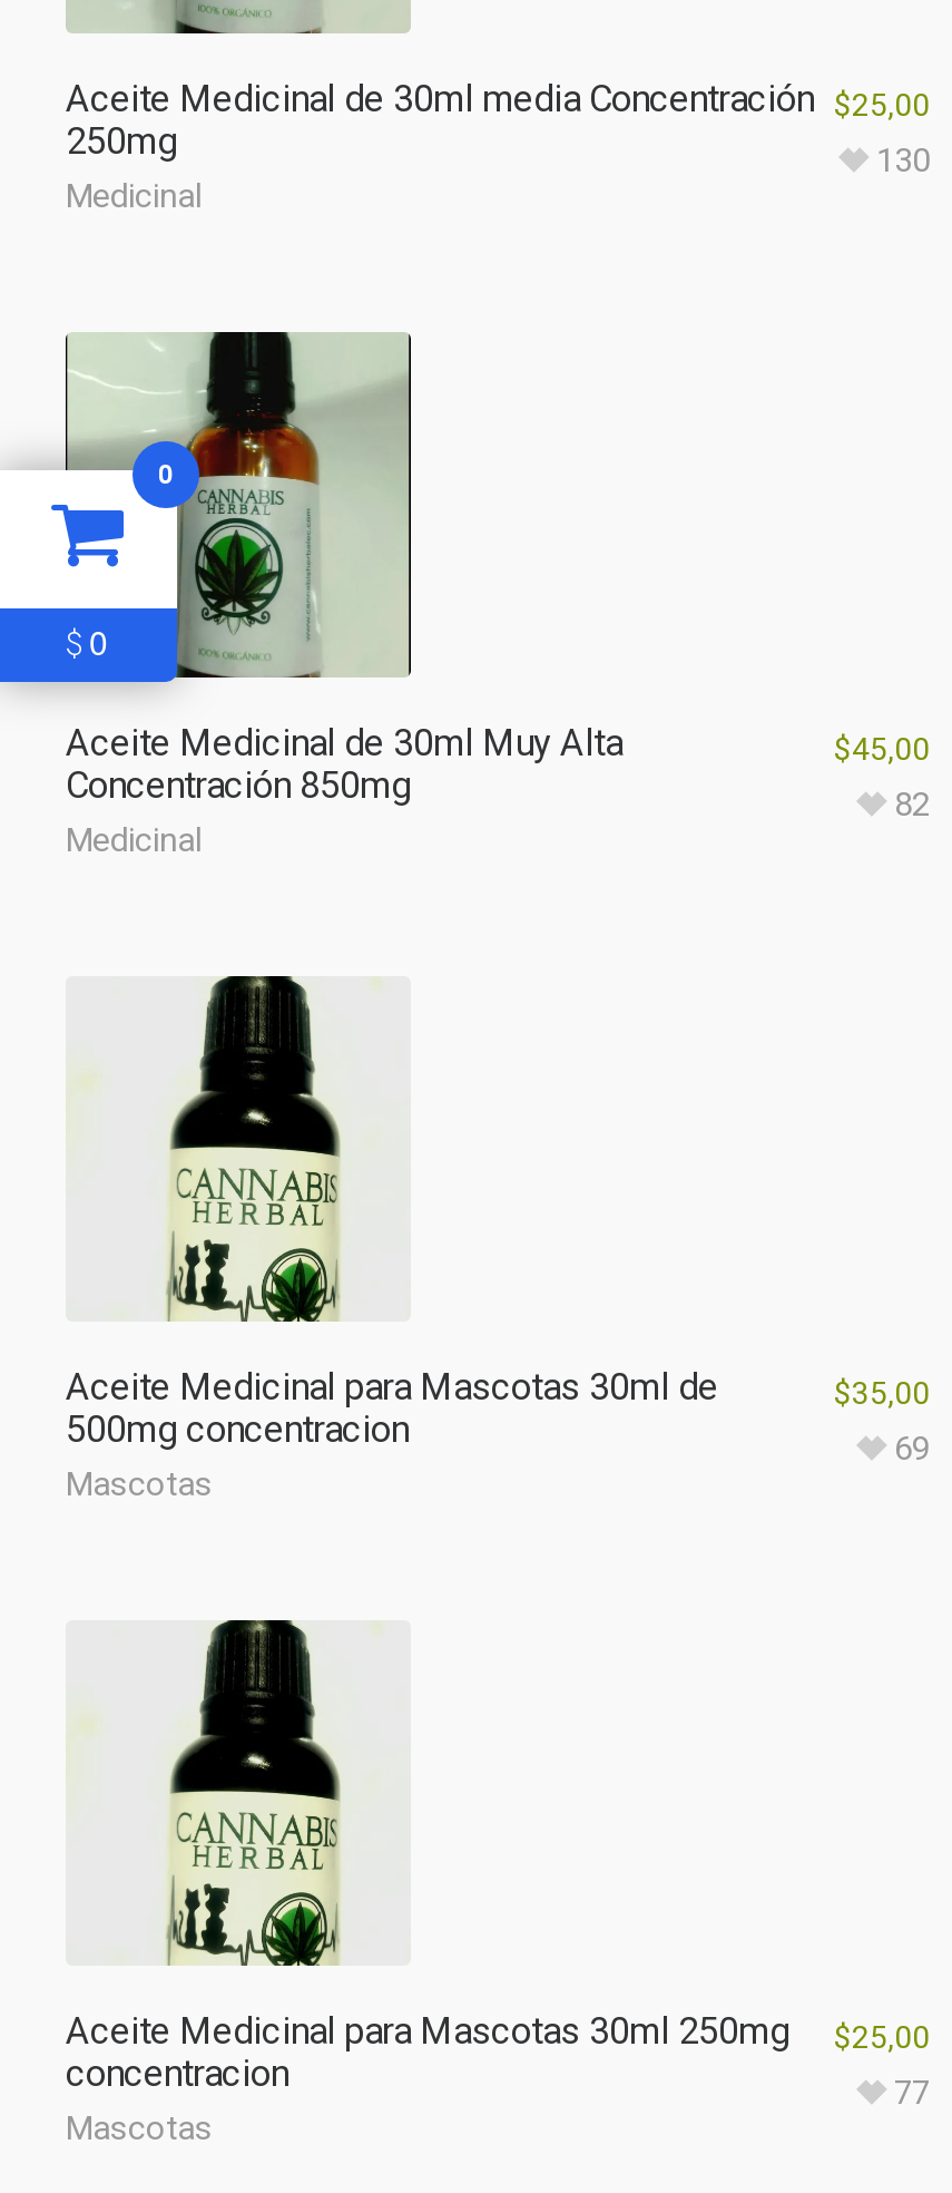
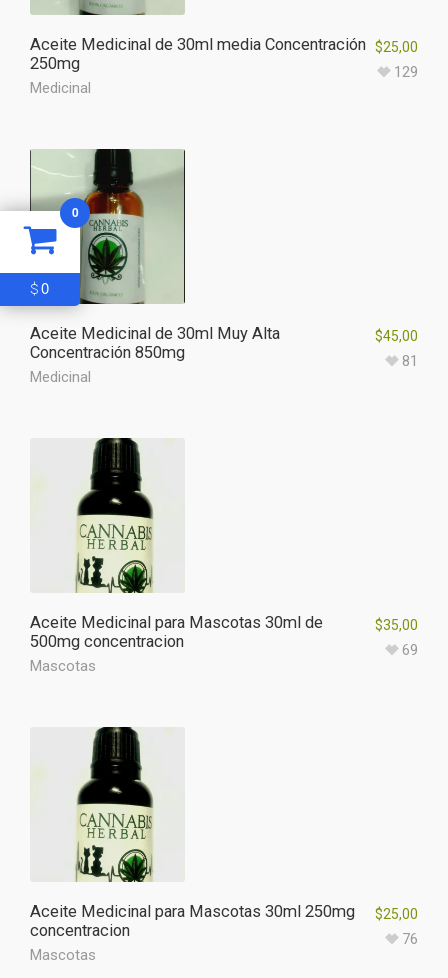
[876,139,930,179] 130 -> [394,62,418,80] 129
[894,784,930,824] 82 -> [402,352,418,370] 81
[894,2073,930,2113] 77 -> [402,930,418,948] 76

